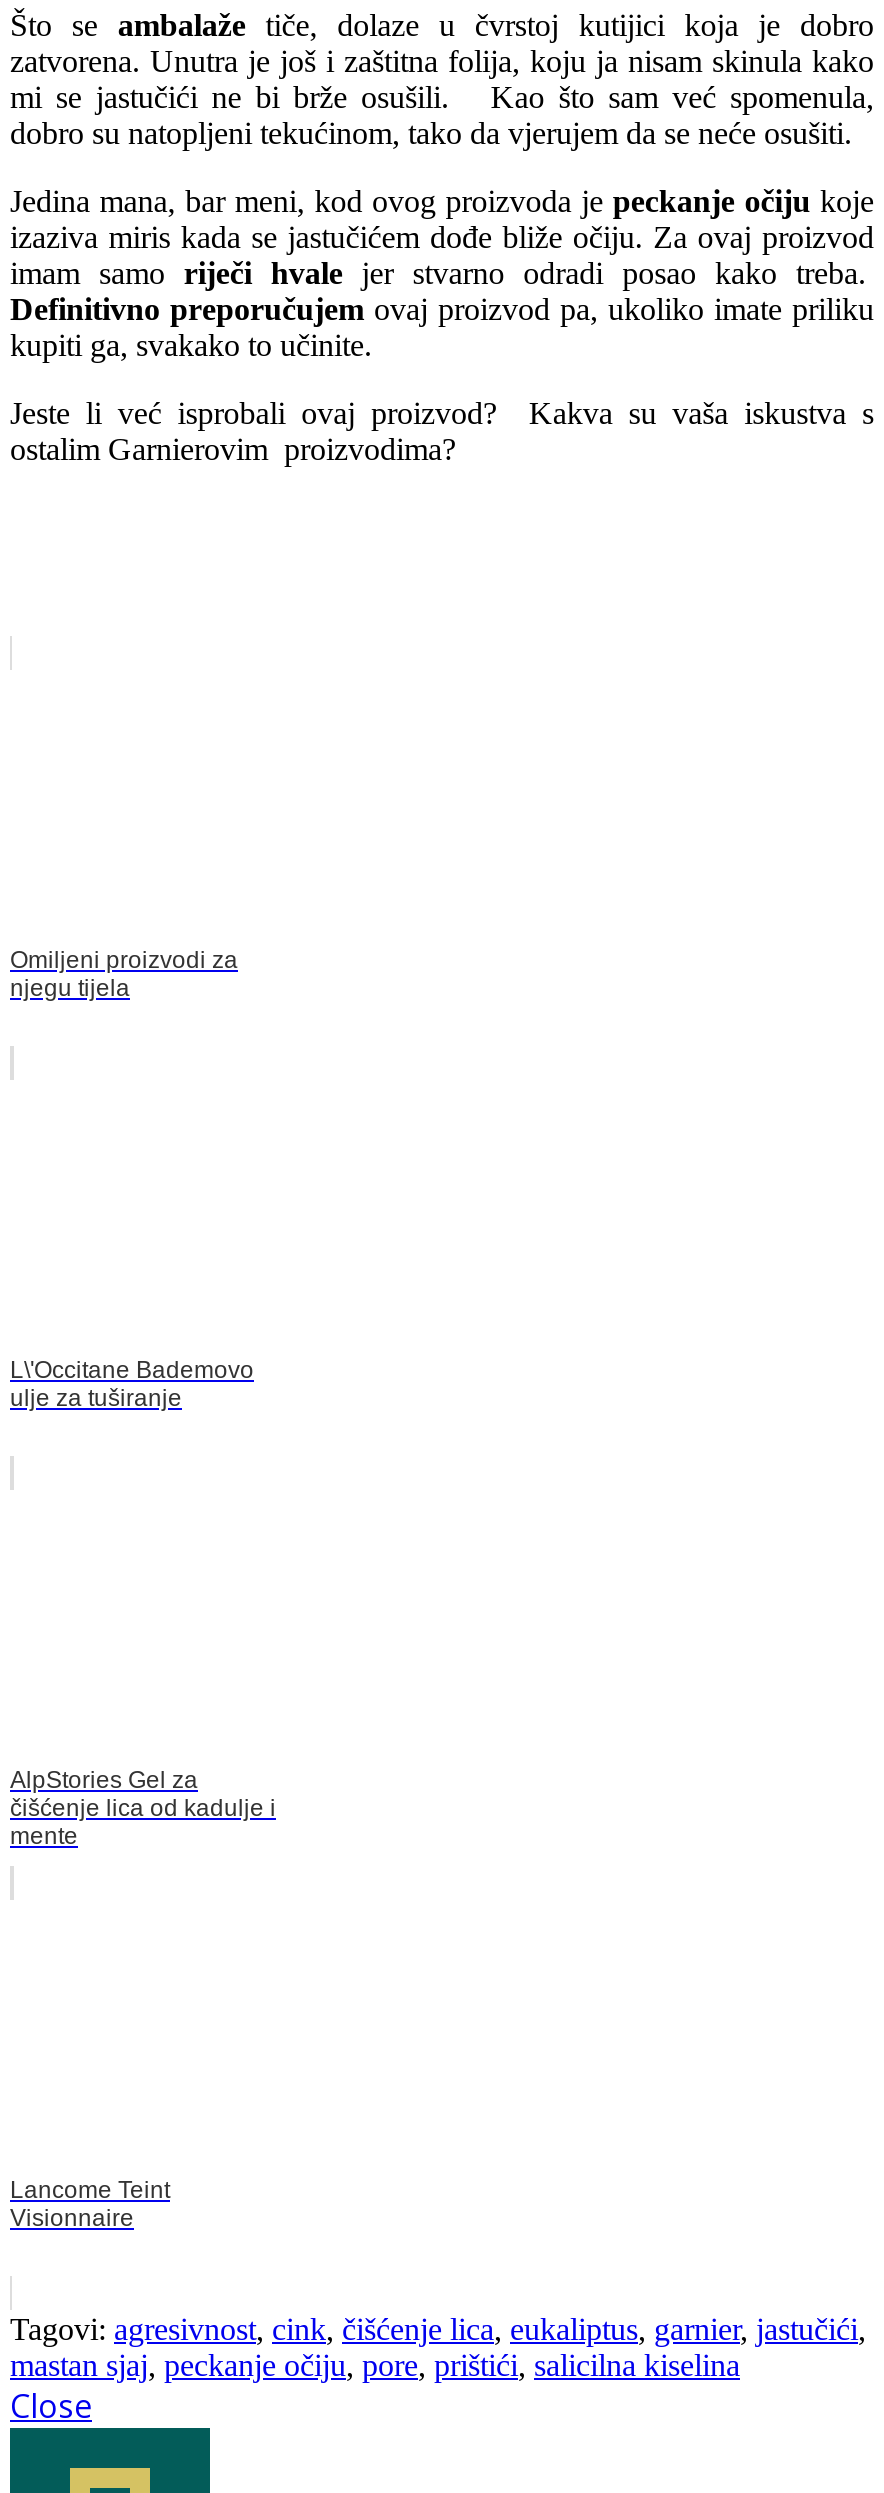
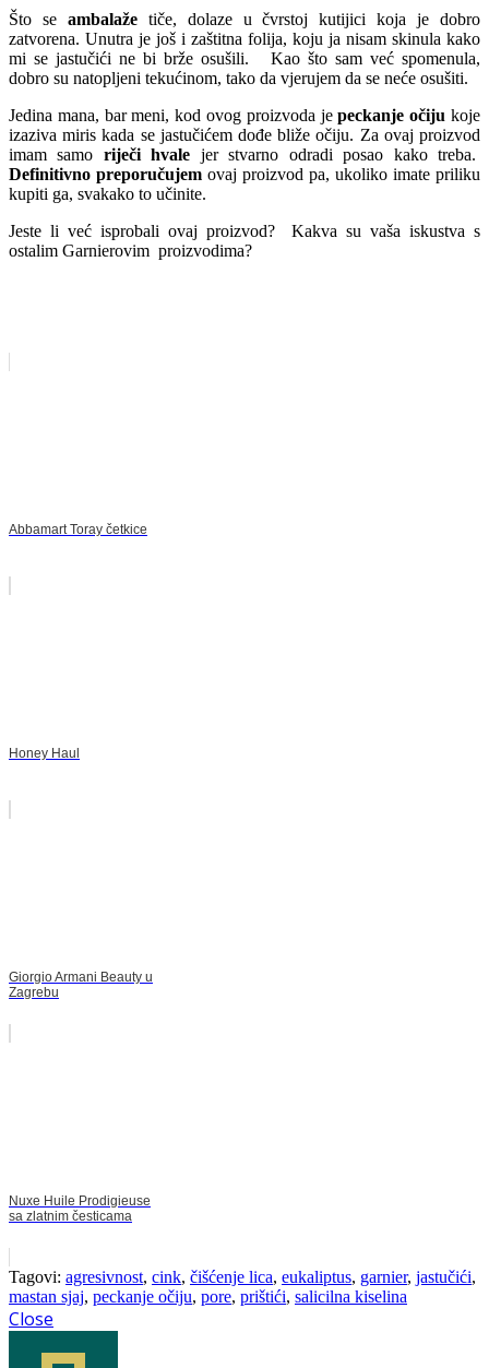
[10,947,238,1003] Omiljeni proizvodi za | njegu tijela -> [9,522,147,538] Abbamart Toray četkice
[10,1357,254,1413] L\'Occitane Bademovo | ulje za tuširanje -> [9,746,80,761] Honey Haul
[10,1767,276,1851] AlpStories Gel za | čišćenje lica od kadulje i | mente -> [9,970,153,1001] Giorgio Armani Beauty u | Zagrebu
[10,2177,170,2233] Lancome Teint | Visionnaire -> [9,1194,151,1224] Nuxe Huile Prodigieuse | sa zlatnim česticama

